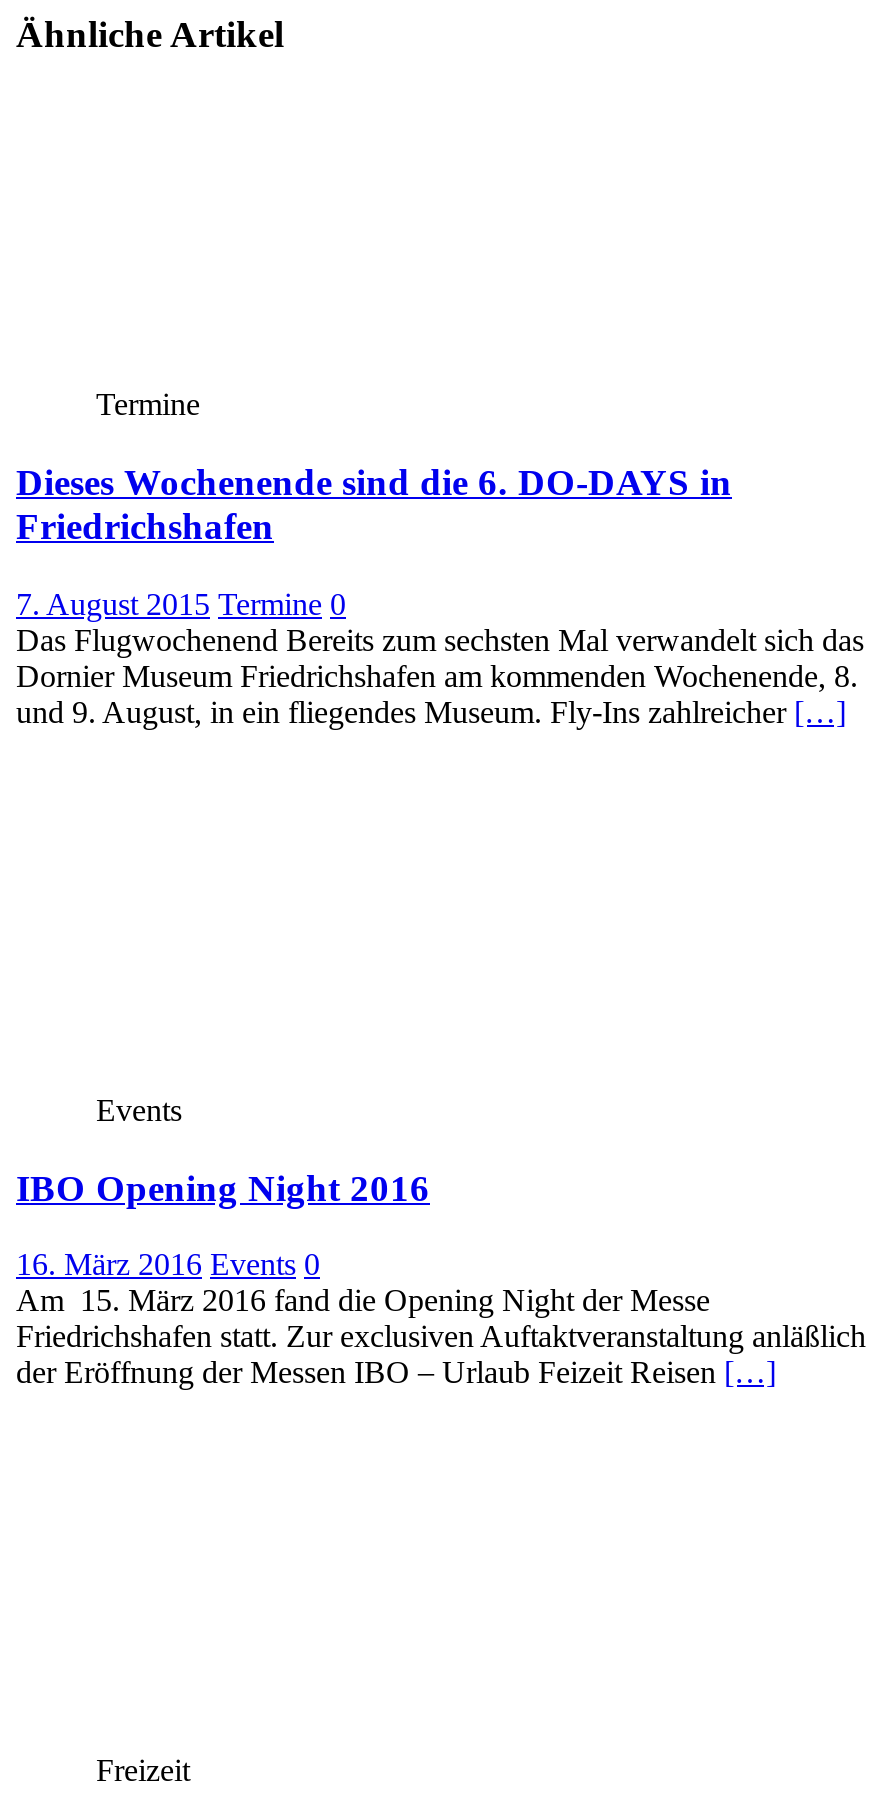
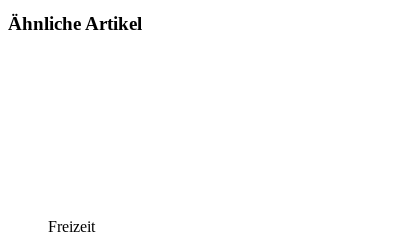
[16,388,864,729] Termine | Dieses Wochenende sind die 6. DO-DAYS in | Friedrichshafen | 7. August 2015 Termine 0 | Das Flugwochenend Bereits zum sechsten Mal verwandelt sich das | Dornier Museum Friedrichshafen am kommenden Wochenende, 8. | und 9. August, in ein fliegendes Museum. Fly-Ins zahlreicher […] -> none
[16,1093,866,1390] Events | IBO Opening Night 2016 | 16. März 2016 Events 0 | Am 15. März 2016 fand die Opening Night der Messe | Friedrichshafen statt. Zur exclusiven Auftaktveranstaltung anläßlich | der Eröffnung der Messen IBO – Urlaub Feizeit Reisen […] -> none

